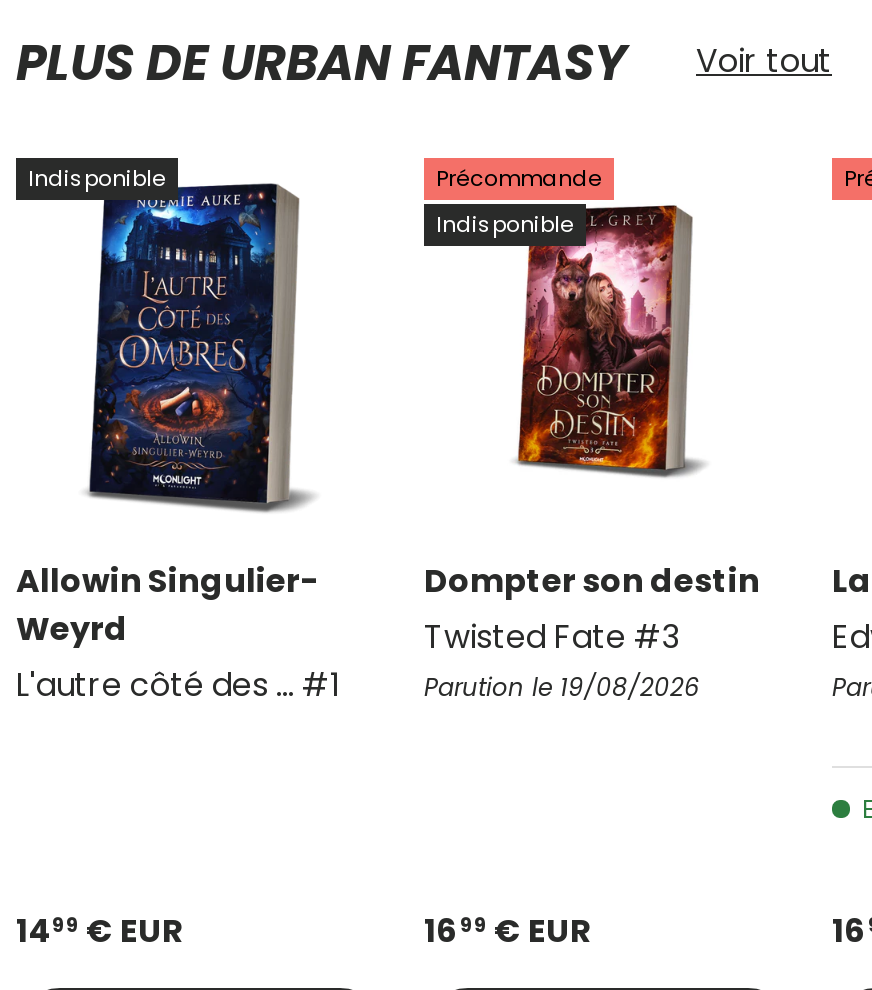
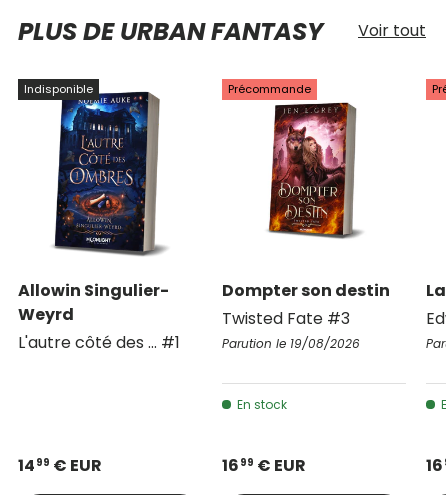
[436,207,574,239] Indisponible -> none
none -> [237,396,287,413] En stock

